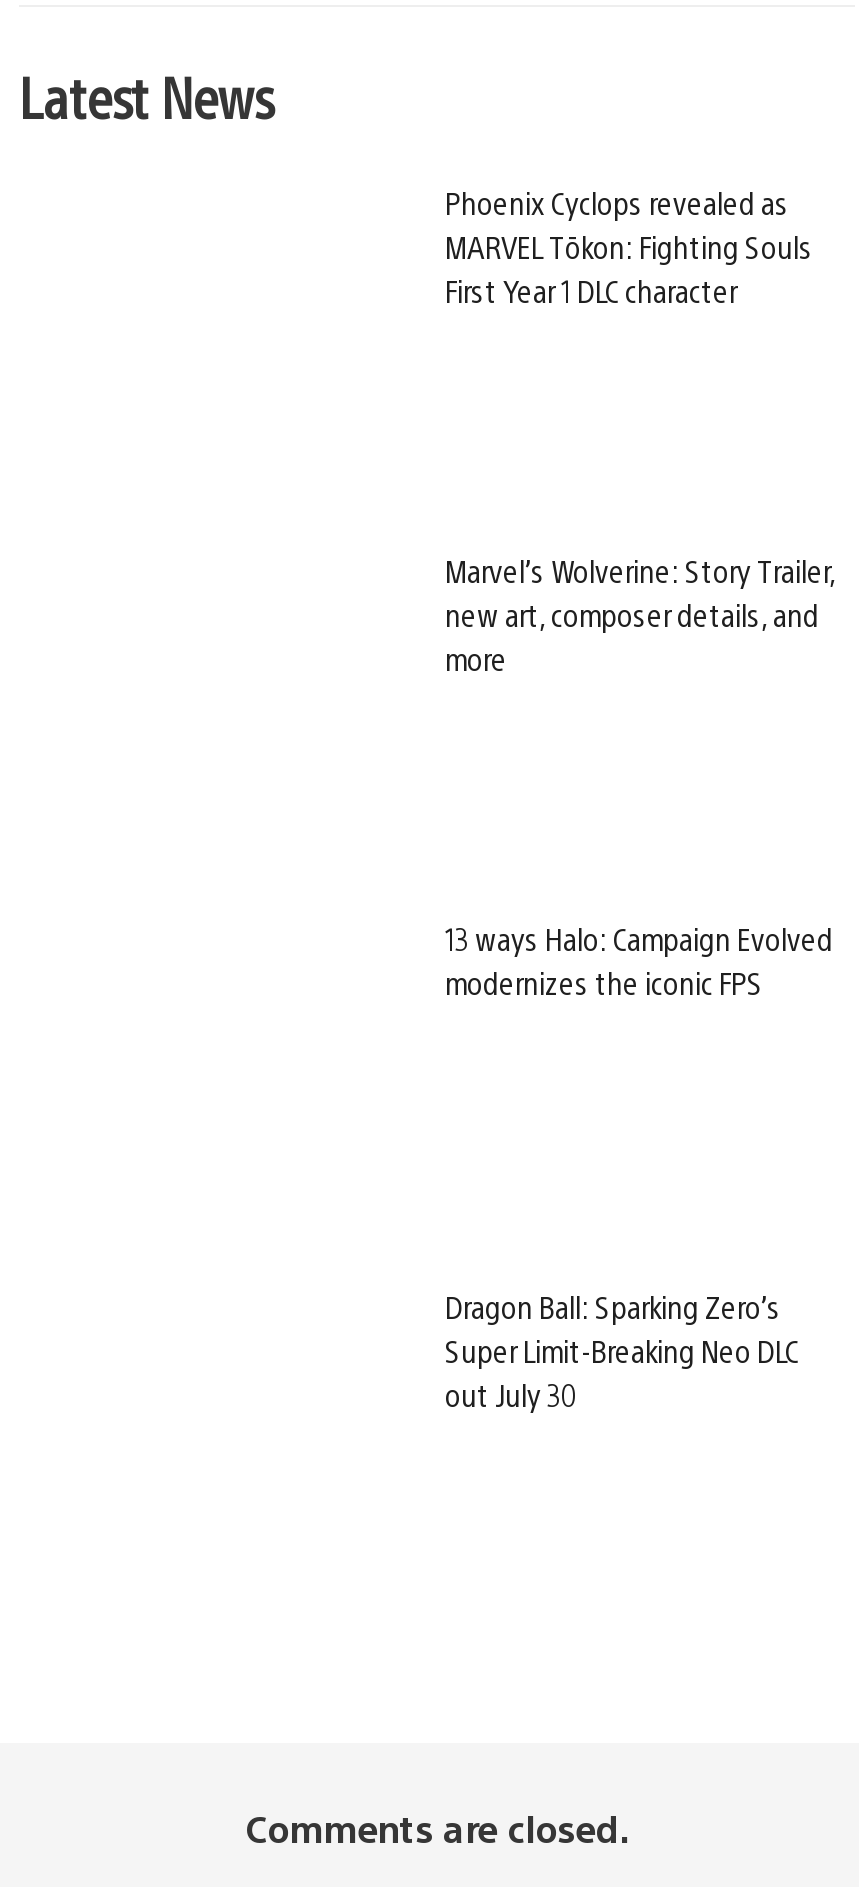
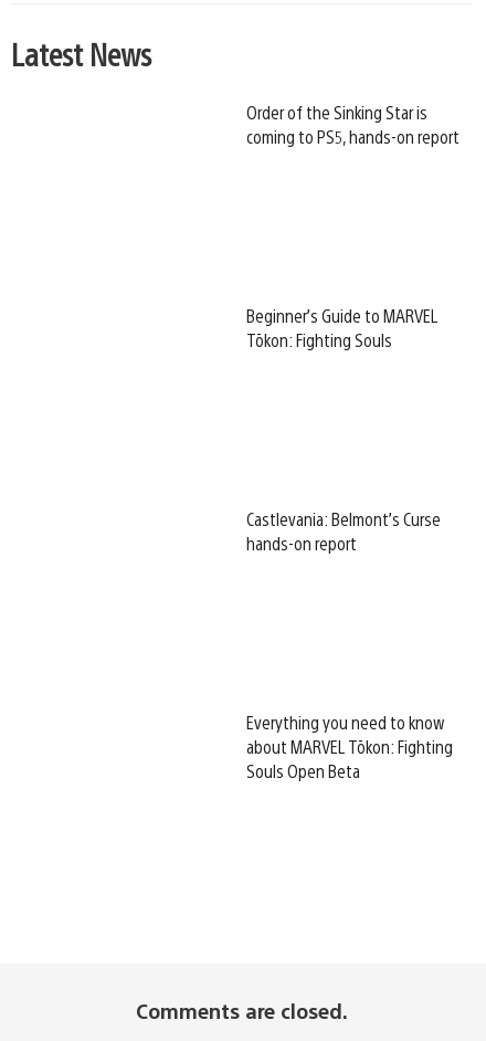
[445,181,813,311] Phoenix Cyclops revealed as | MARVEL Tōkon: Fighting Souls | First Year 1 DLC character -> [246,101,459,148] Order of the Sinking Star is | coming to PS5, hands-on report
[445,549,835,679] Marvel’s Wolverine: Story Trailer, | new art, composer details, and | more -> [246,304,437,352] Beginner’s Guide to MARVEL | Tōkon: Fighting Souls
[445,917,833,1003] 13 ways Halo: Campaign Evolved | modernizes the iconic FPS -> [246,507,441,555] Castlevania: Belmont’s Curse | hands-on report
[445,1285,799,1415] Dragon Ball: Sparking Zero’s | Super Limit-Breaking Neo DLC | out July 30 -> [246,711,453,783] Everything you need to know | about MARVEL Tōkon: Fighting | Souls Open Beta

